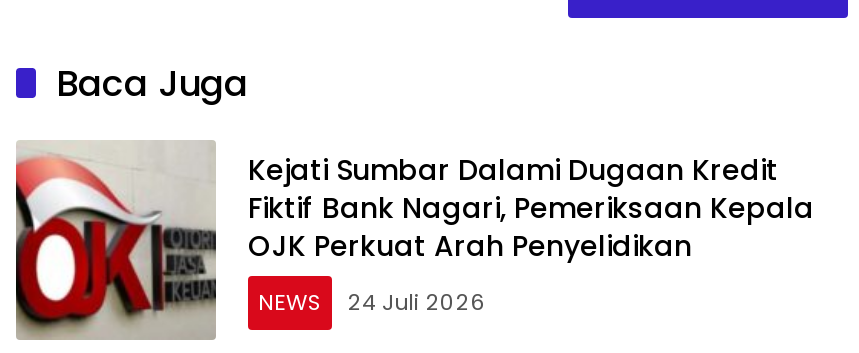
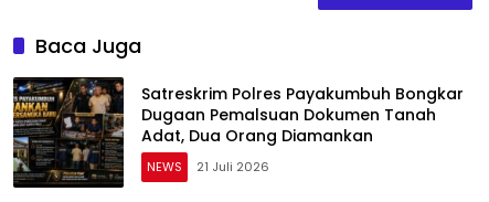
[14,140,814,338] [image] | Kejati Sumbar Dalami Dugaan Kredit | Fiktif Bank Nagari, Pemeriksaan Kepala | OJK Perkuat Arah Penyelidikan -> [12,76,464,188] [image] | Satreskrim Polres Payakumbuh Bongkar | Dugaan Pemalsuan Dokumen Tanah | Adat, Dua Orang Diamankan
[258,286,486,318] NEWS 24 Juli 2026 -> [147,158,269,175] NEWS 21 Juli 2026

